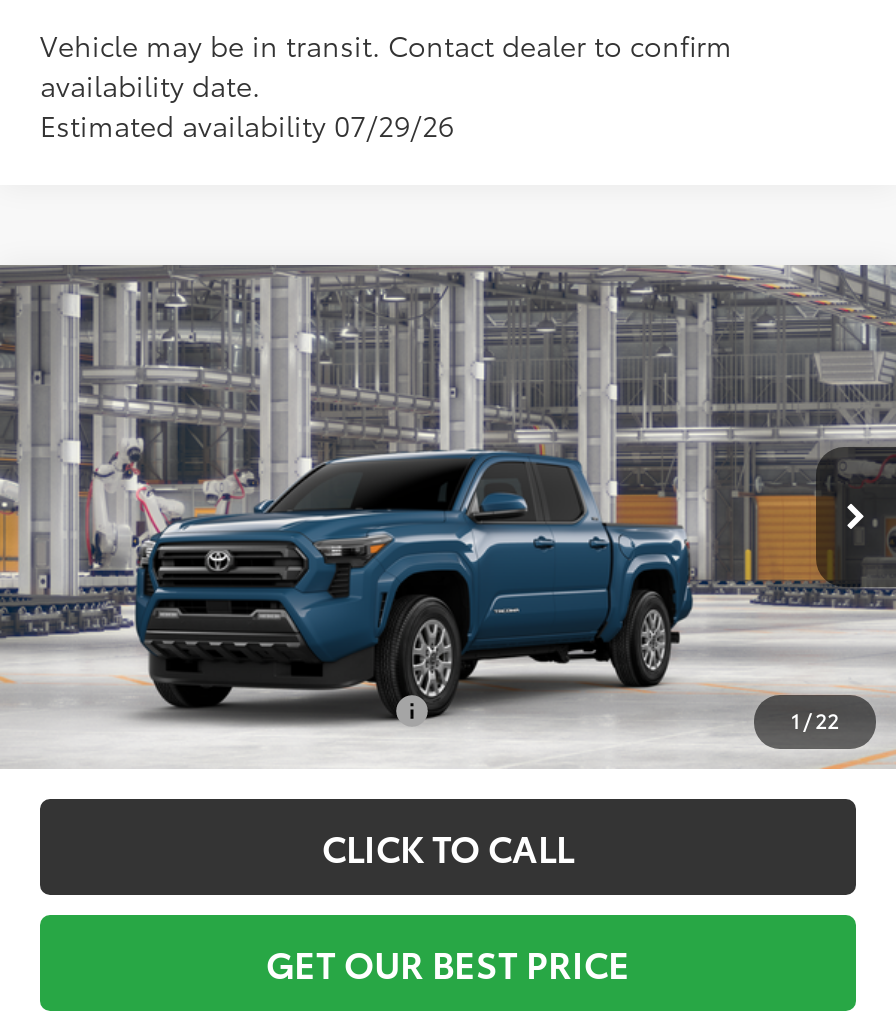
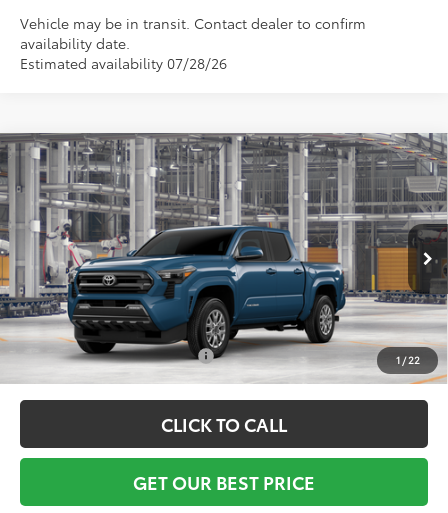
[40,104,454,144] Estimated availability 07/29/26 -> [20,53,227,73] Estimated availability 07/28/26

